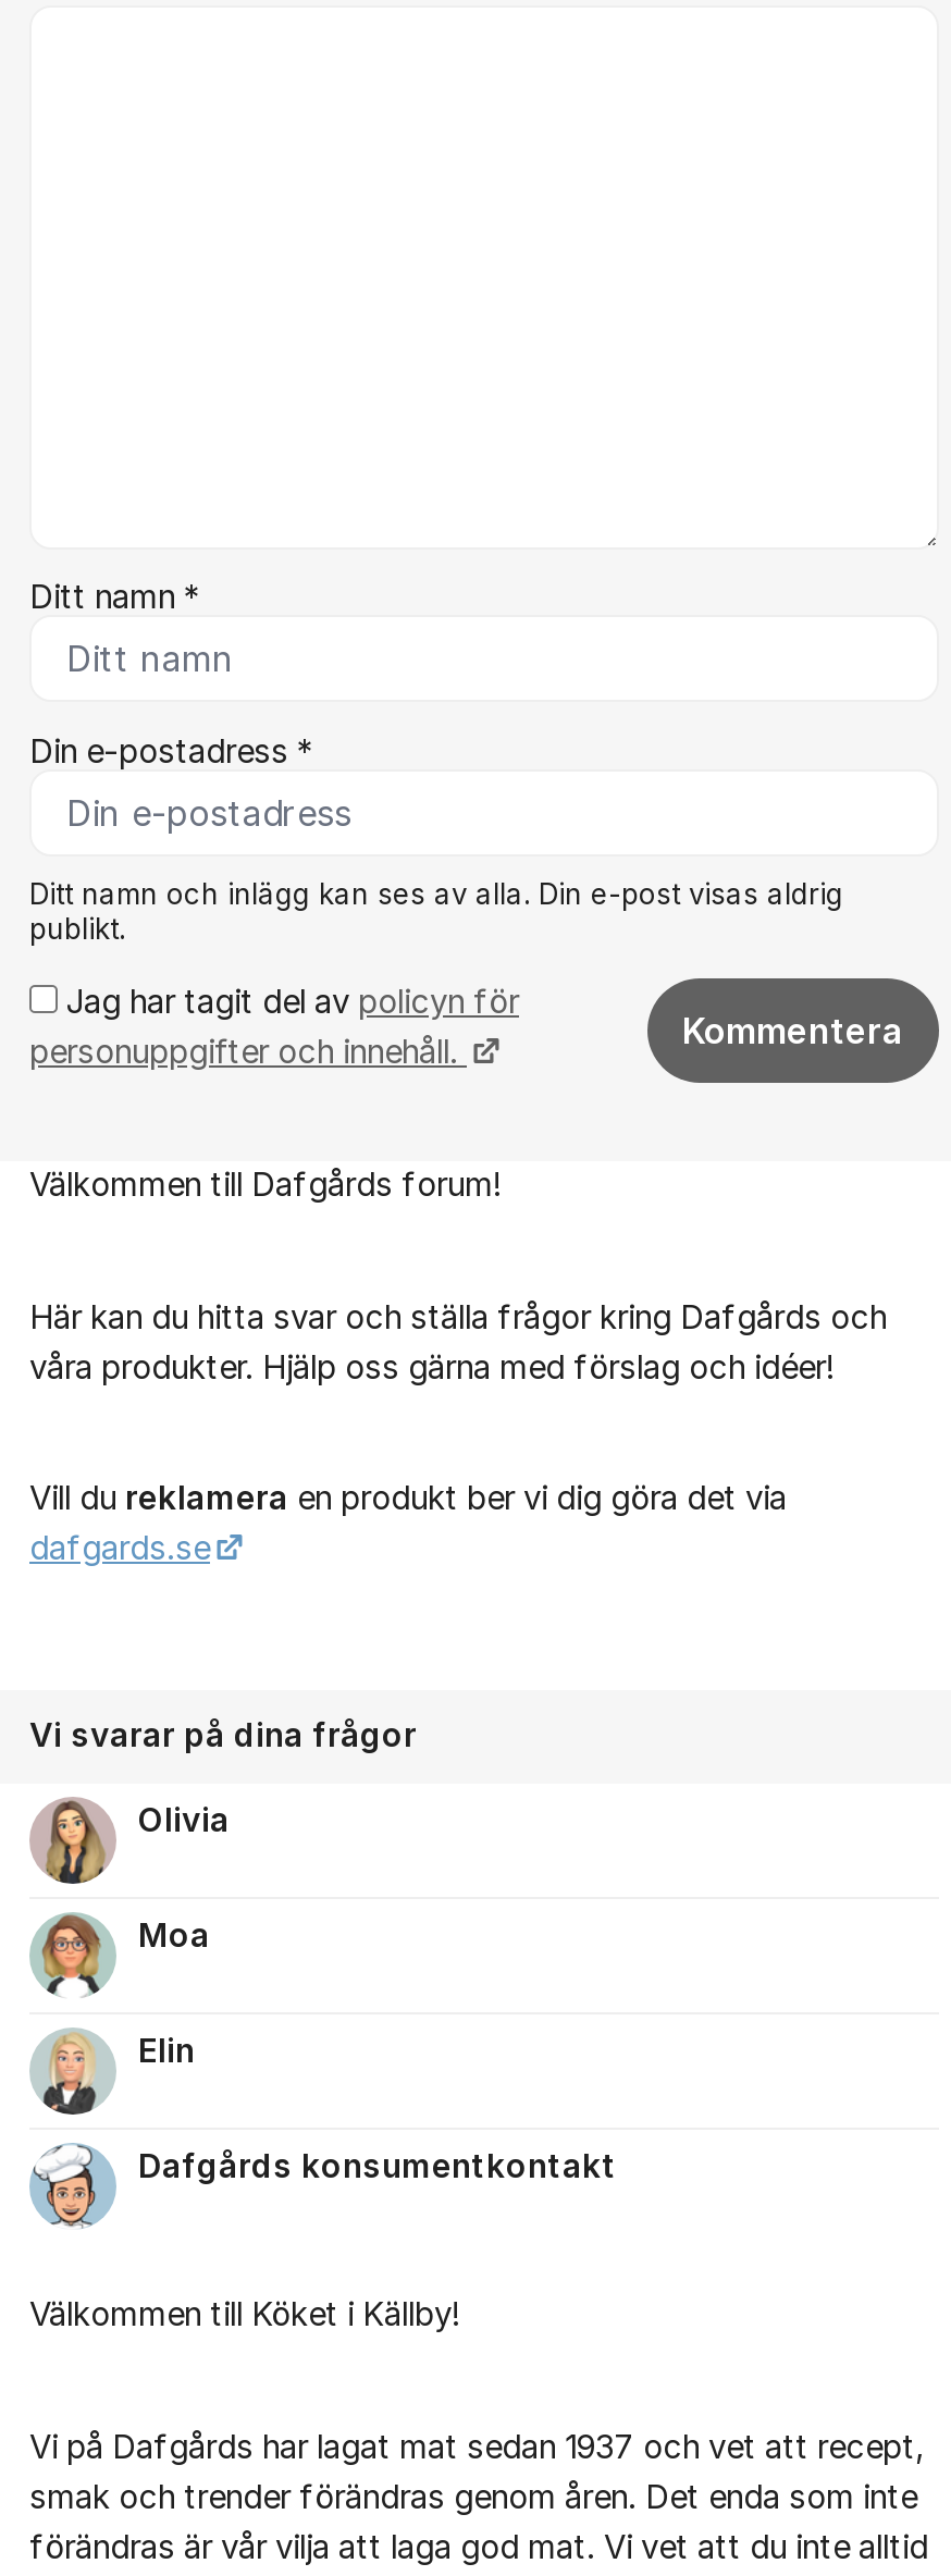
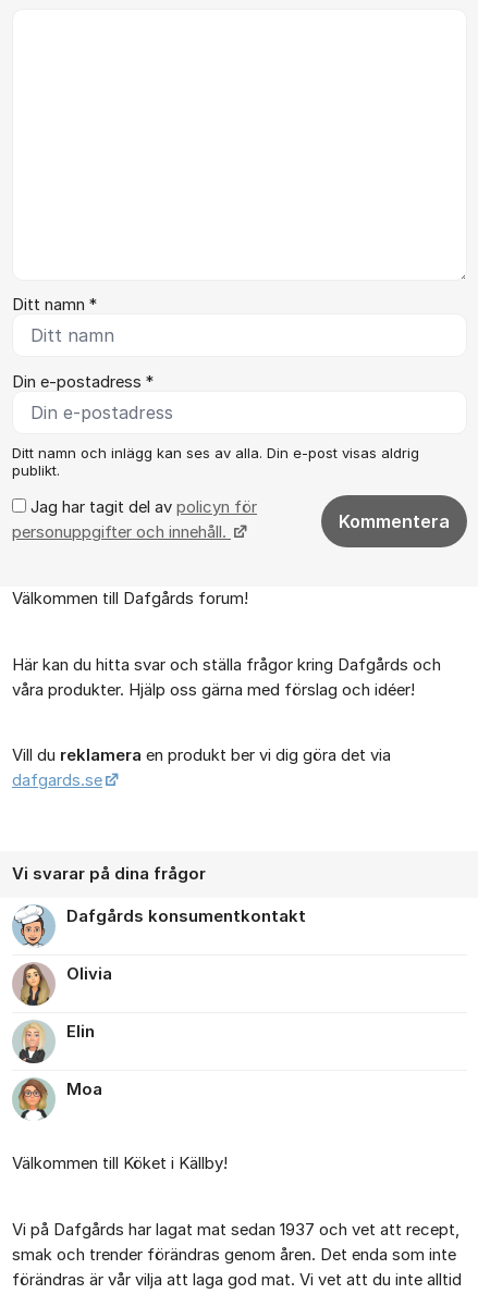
moved [29,1797,230,2071] -> [13,963,112,1099]: [image] | Olivia | Elin | Moa
moved [29,2143,617,2230] -> [12,904,306,948]: [image] | Dafgårds konsumentkontakt

